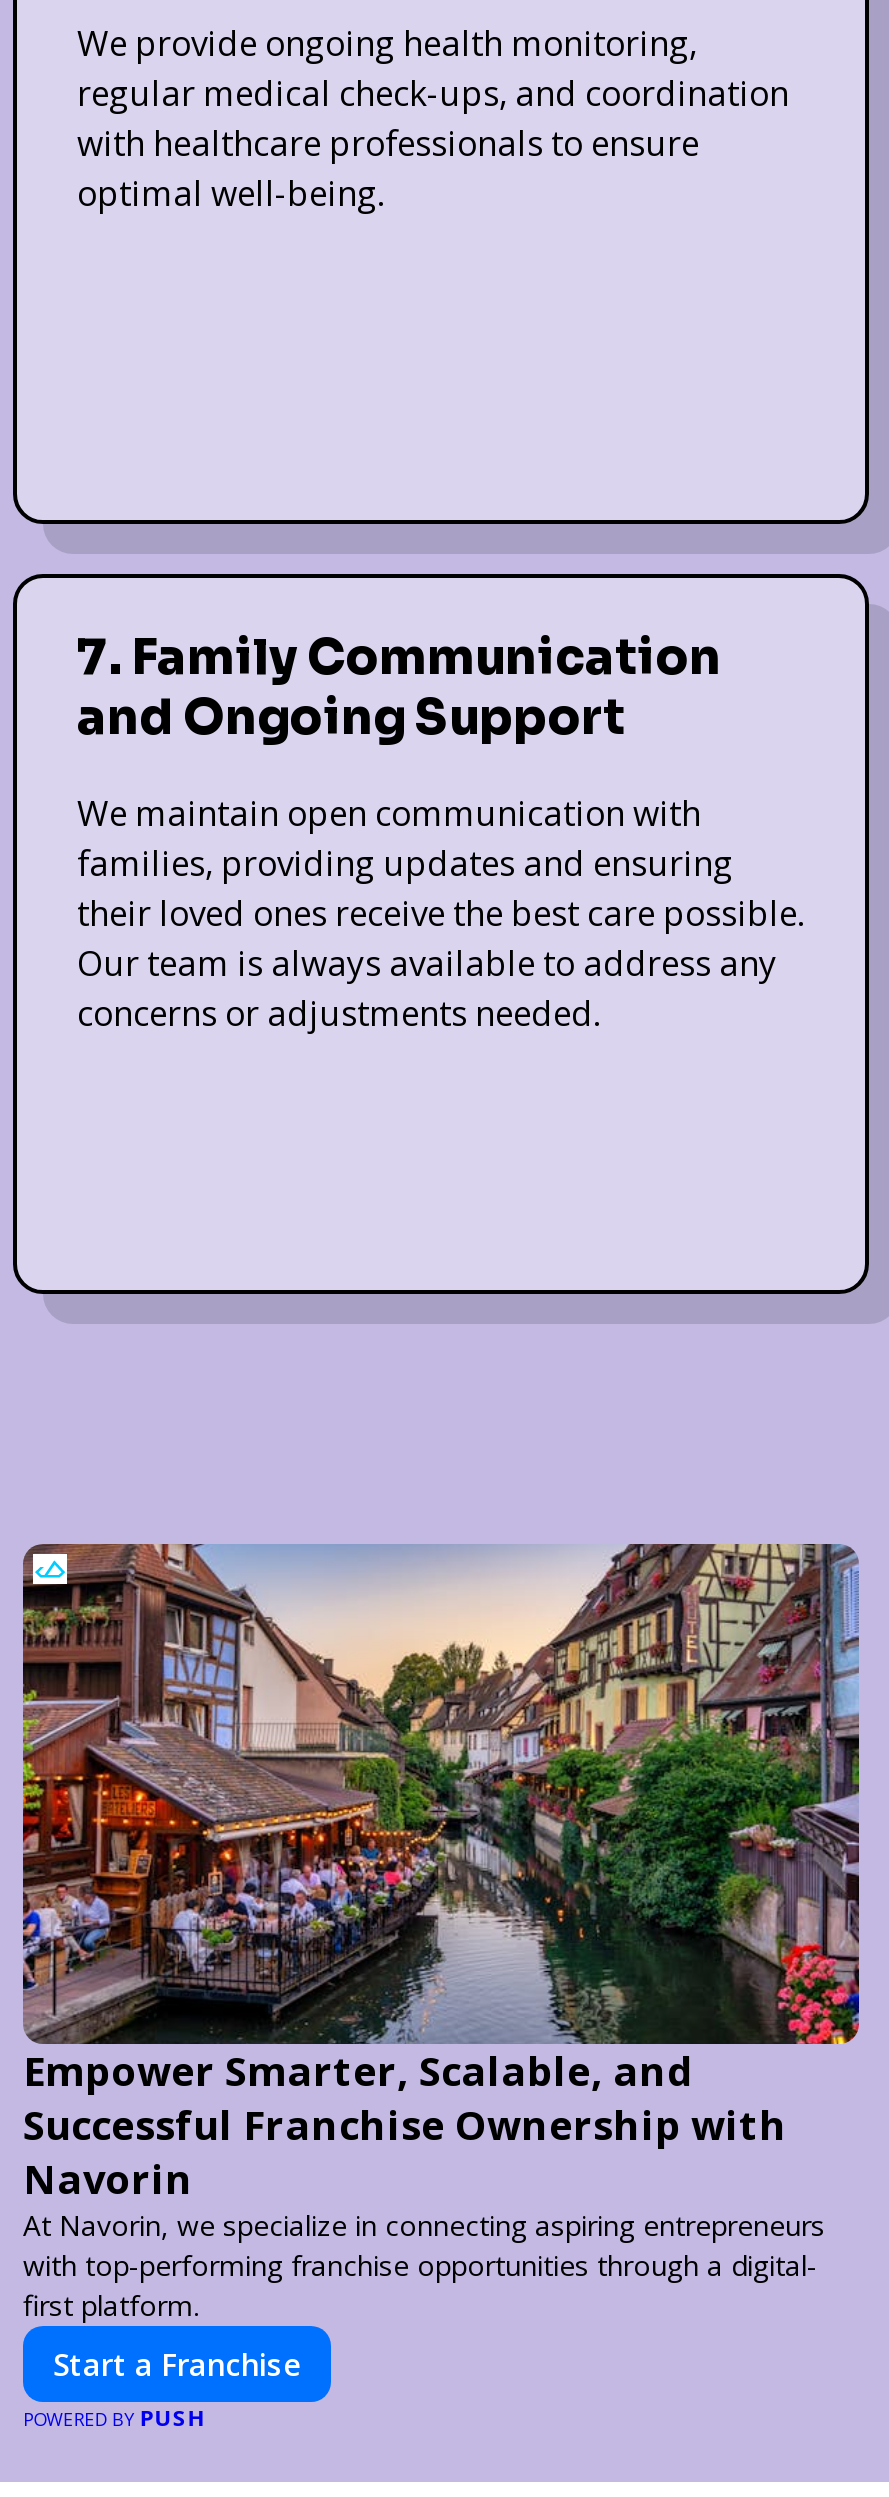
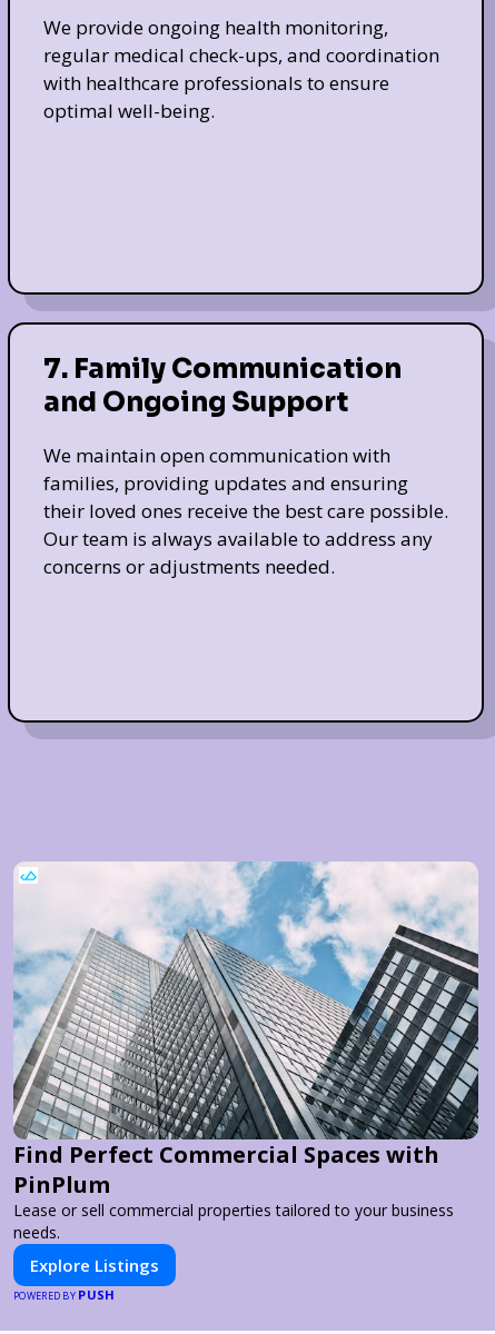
[21,1542,861,2324] [image] | Empower Smarter, Scalable, and | Successful Franchise Ownership with | Navorin | At Navorin, we specialize in connecting aspiring entrepreneurs | with top-performing franchise opportunities through a digital- | first platform. -> [13,862,479,1243] [image] | Find Perfect Commercial Spaces with | PinPlum | Lease or sell commercial properties tailored to your business | needs.
[53,2344,301,2384] Start a Franchise -> [30,1254,159,1276] Explore Listings

